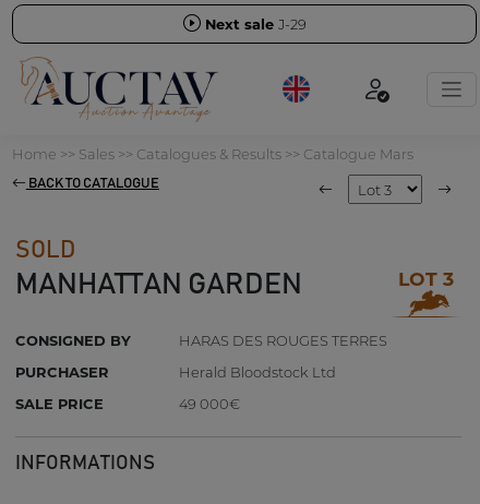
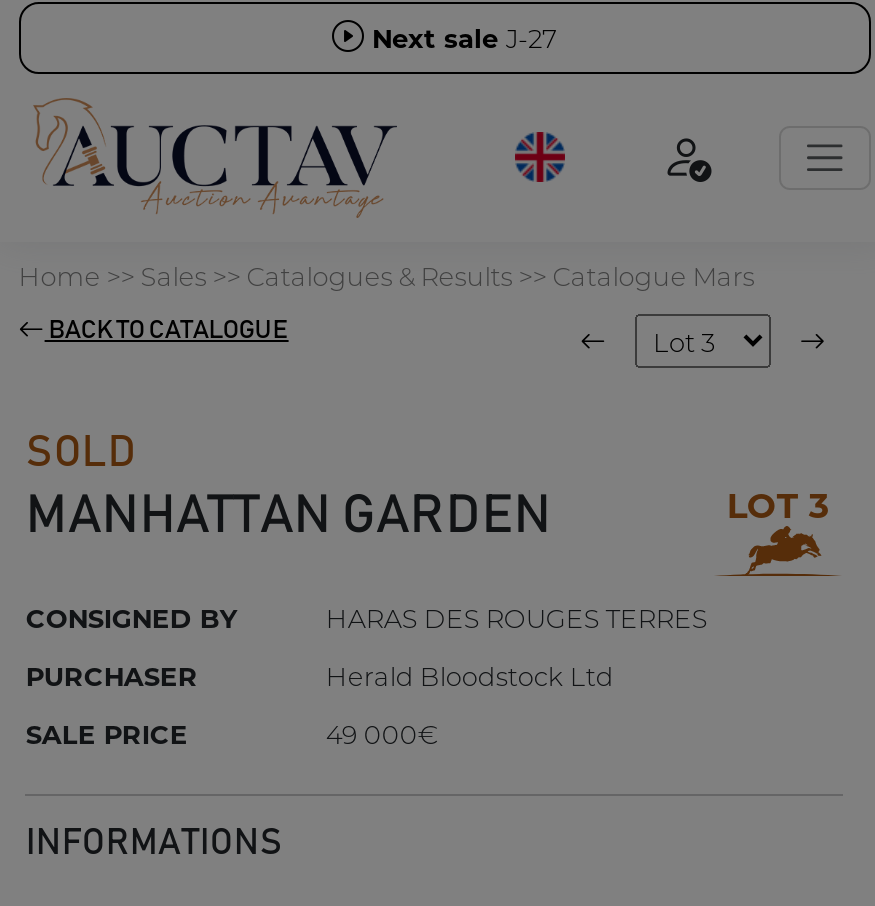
[205,15,306,33] Next sale J-29 -> [372,22,558,54] Next sale J-27

